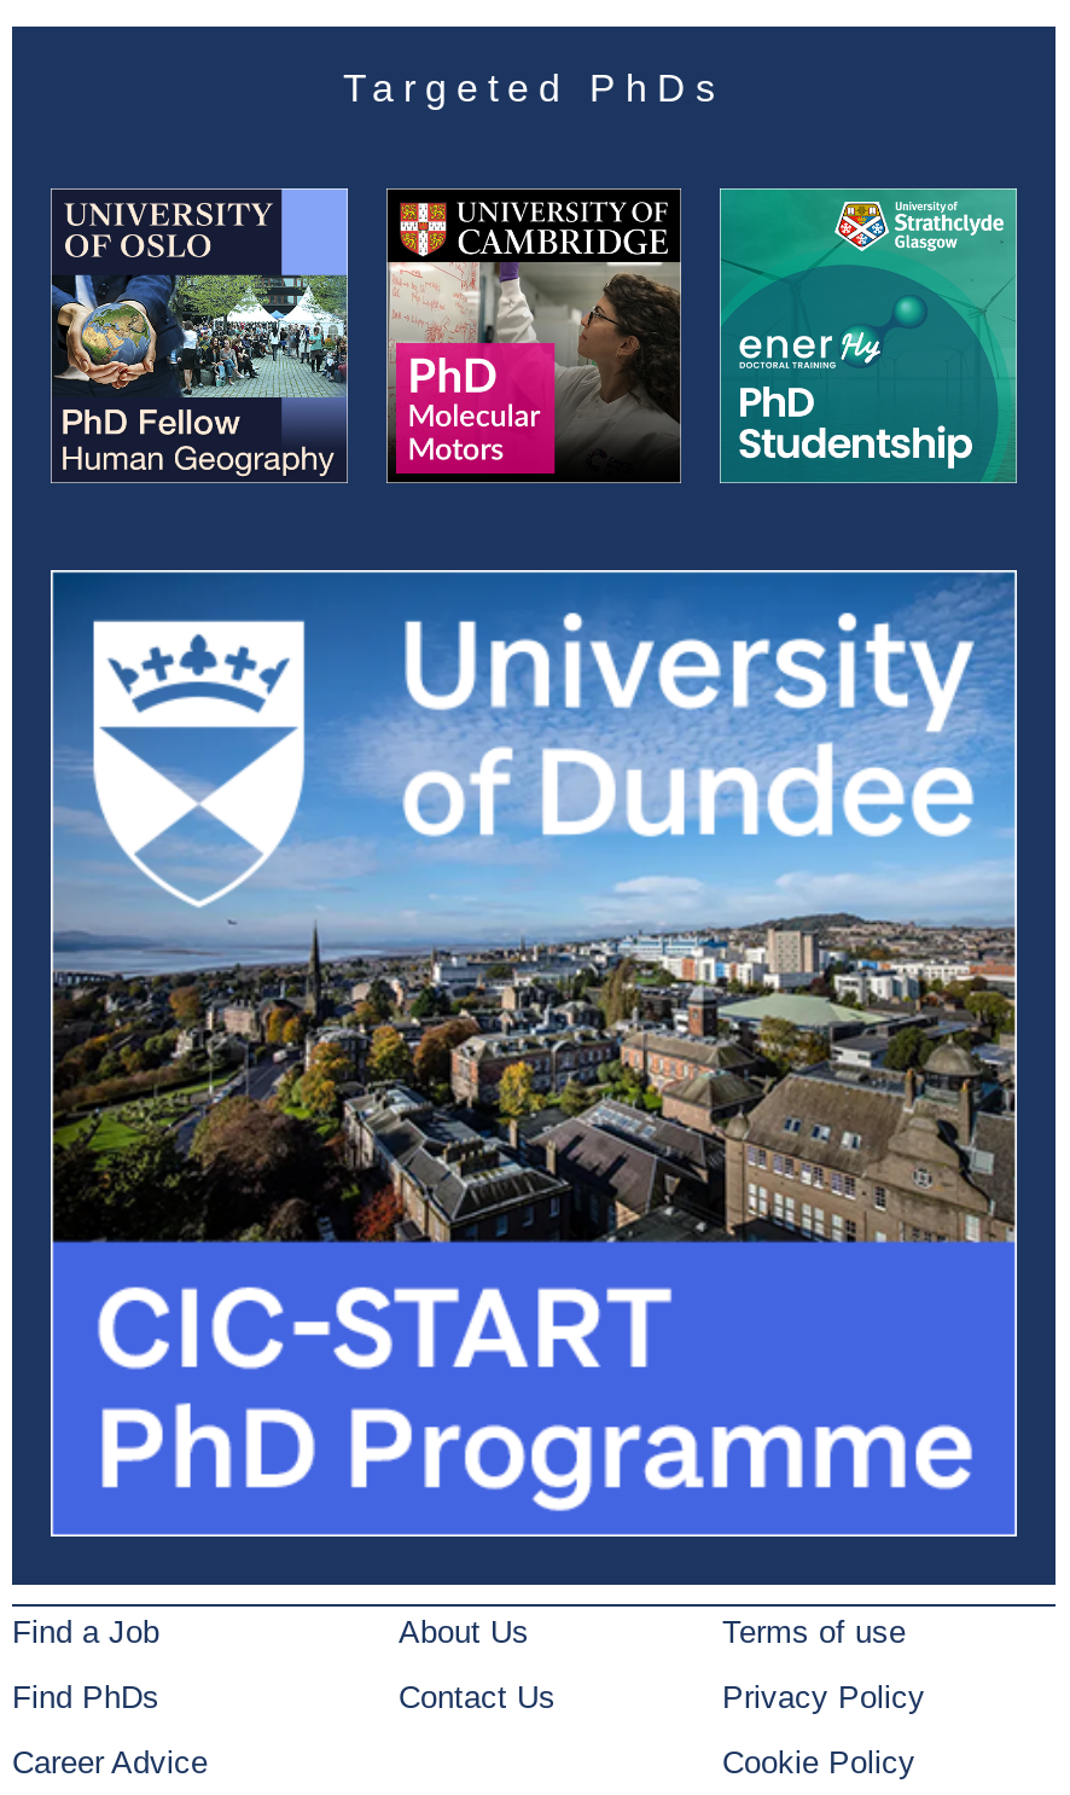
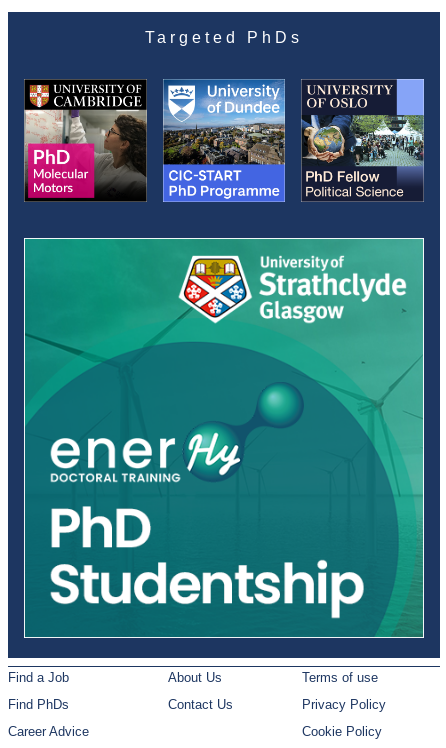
[51,187,350,480] [image] -> [24,79,148,201] [image]
[386,187,681,484] [image] -> [162,79,286,203] [image]
[720,187,1017,484] [image] -> [301,79,424,201] [image]
[51,571,1017,1538] [image] -> [24,238,424,638] [image]

